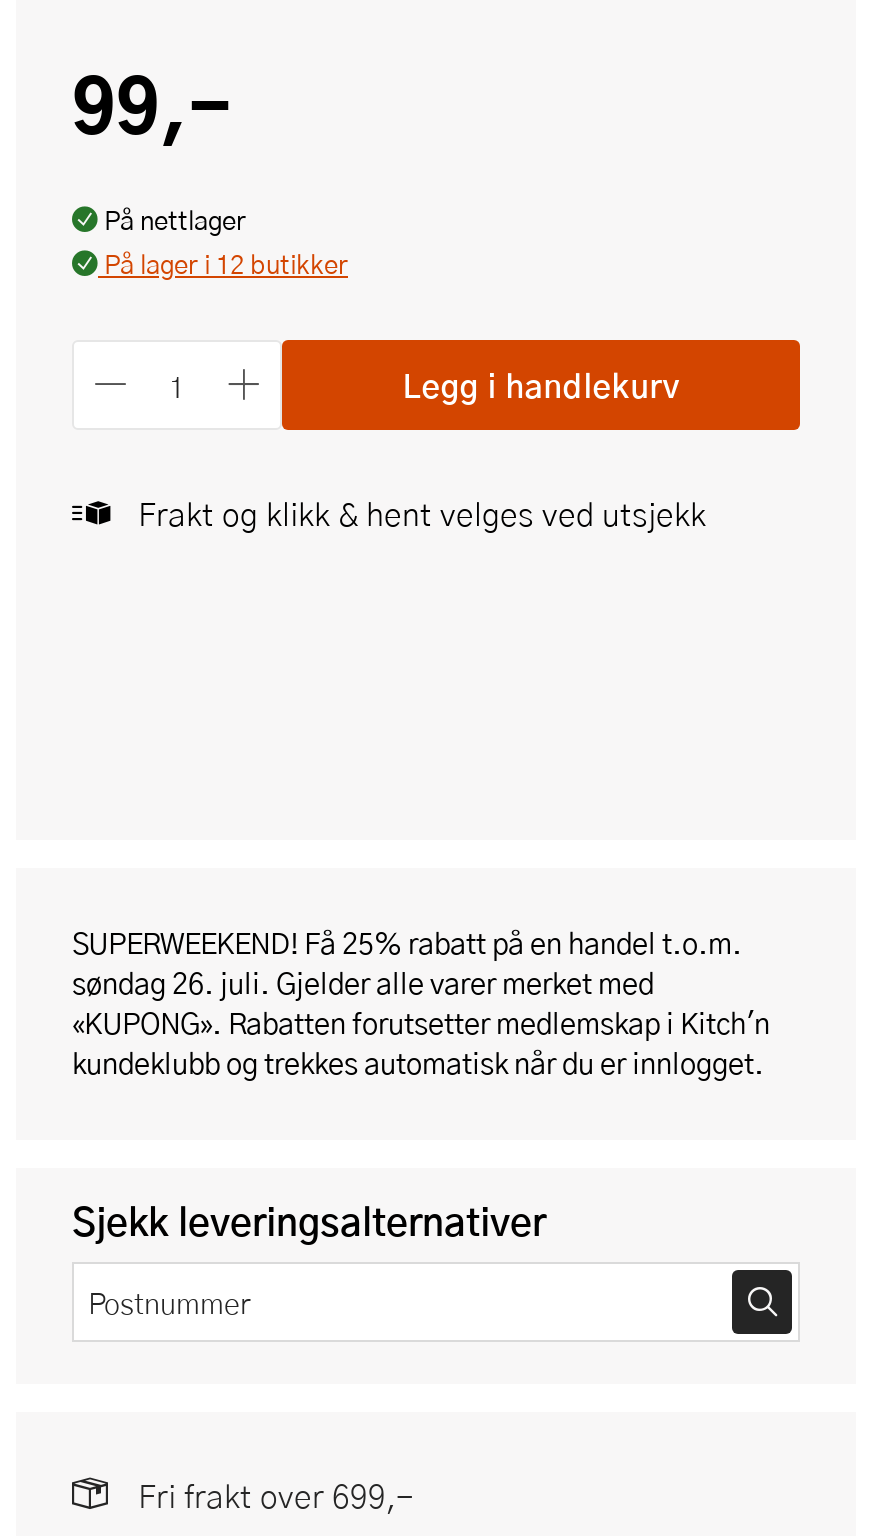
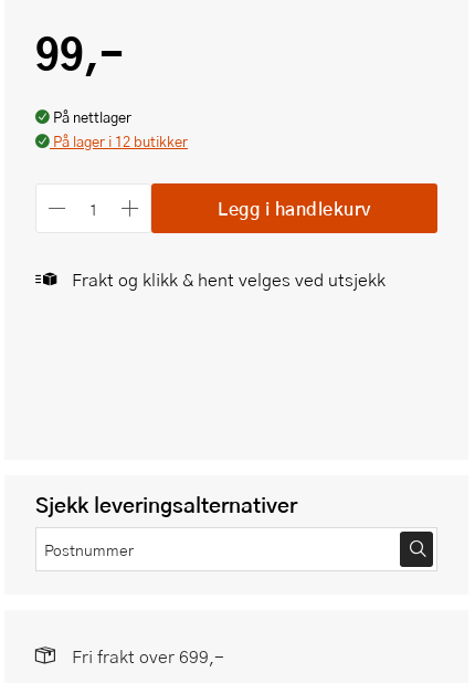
[72,922,770,1084] SUPERWEEKEND! Få 25% rabatt på en handel t.o.m. | søndag 26. juli. Gjelder alle varer merket med | «KUPONG». Rabatten forutsetter medlemskap i Kitch'n | kundeklubb og trekkes automatisk når du er innlogget. -> none

